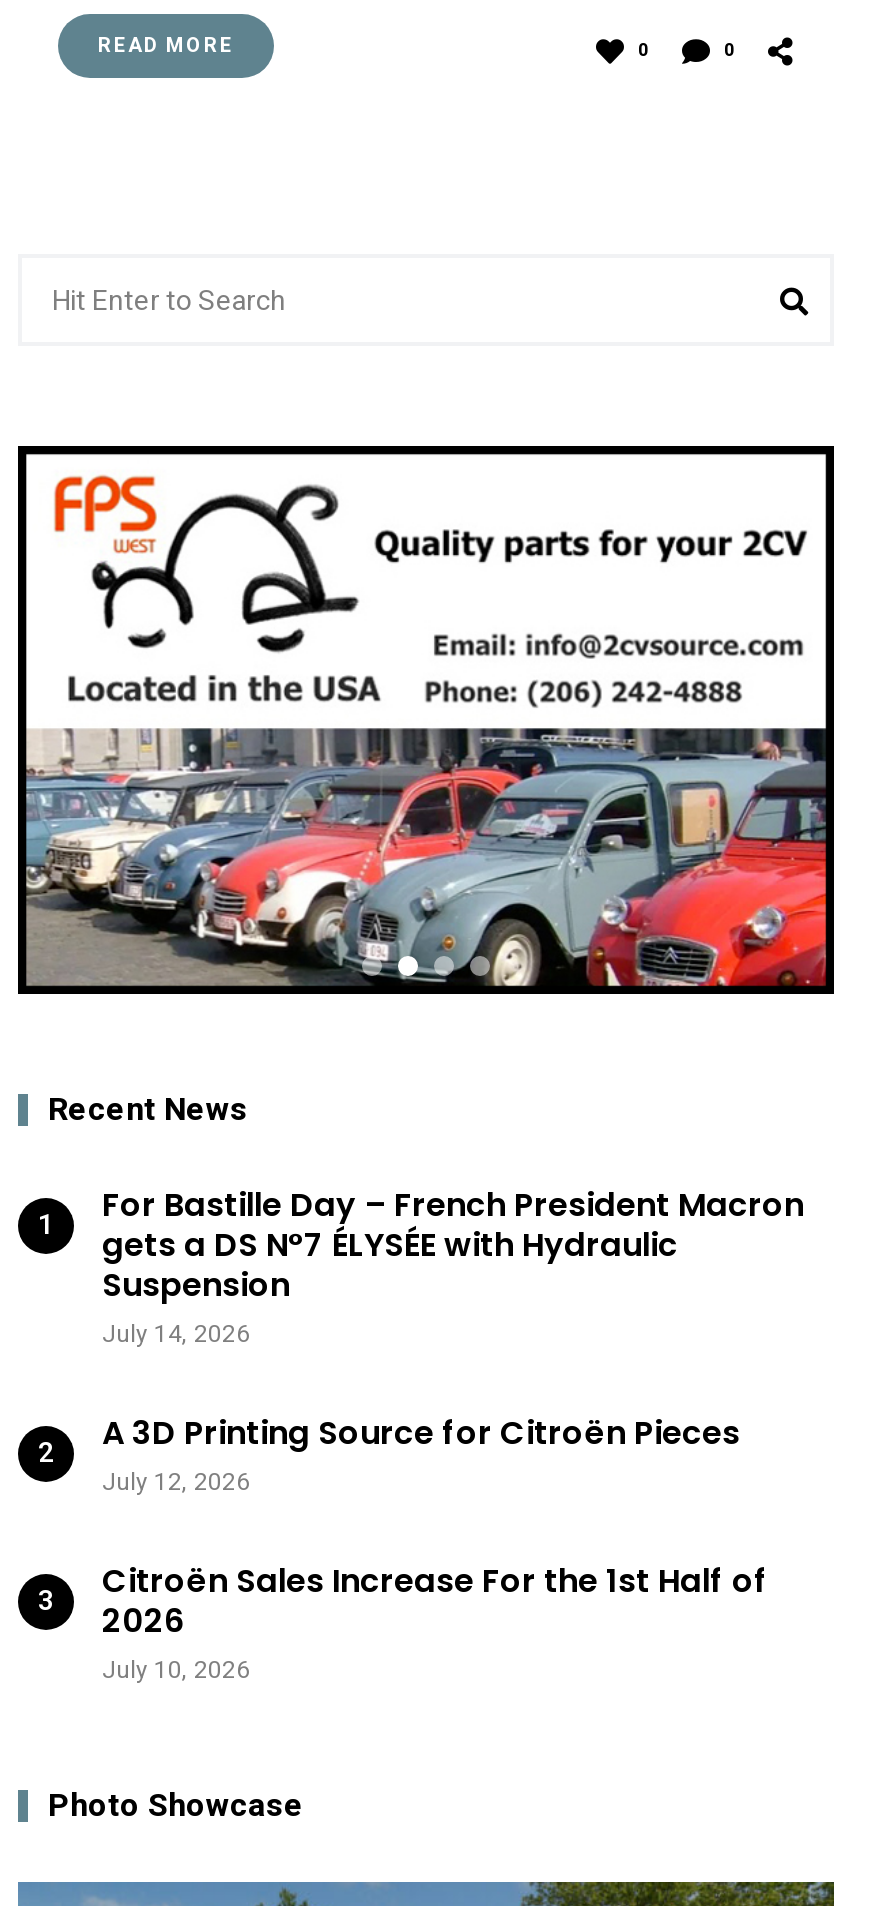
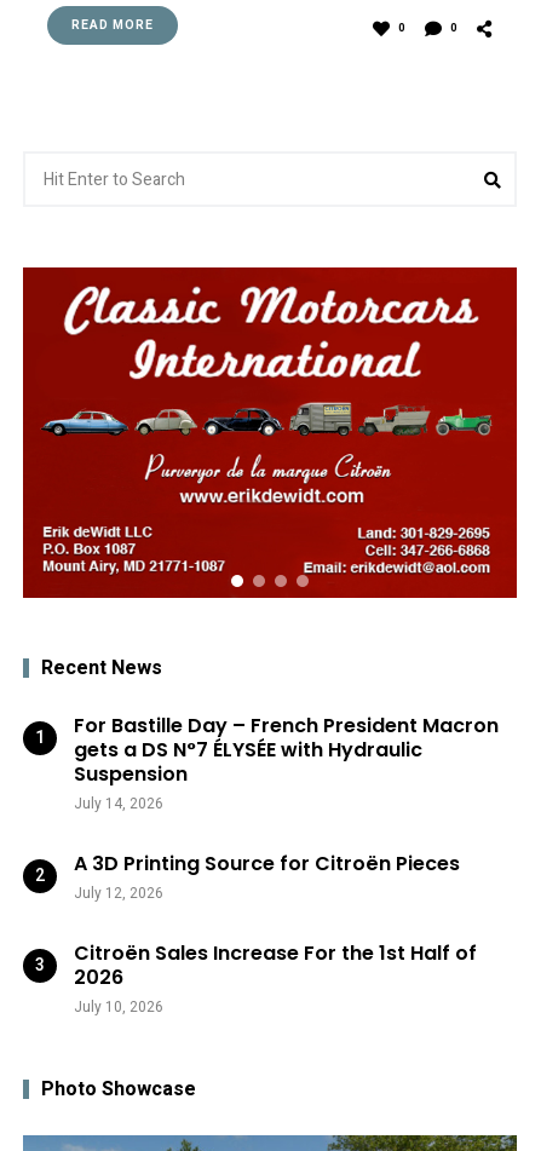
[16,444,836,996] [image] -> [22,266,518,599] [image]

